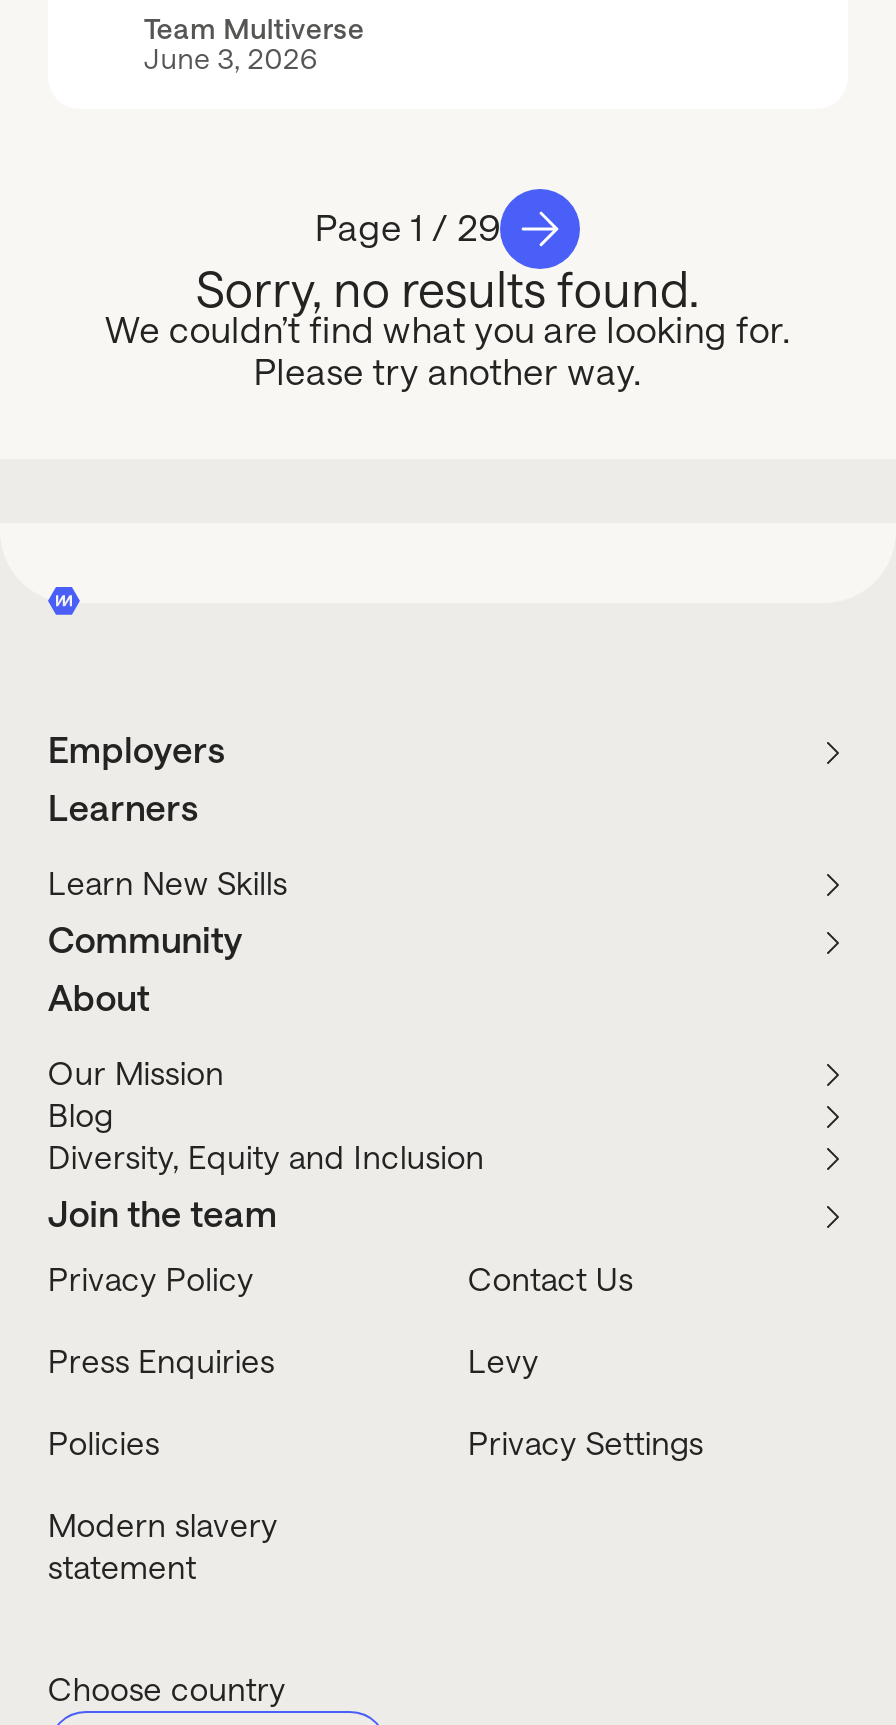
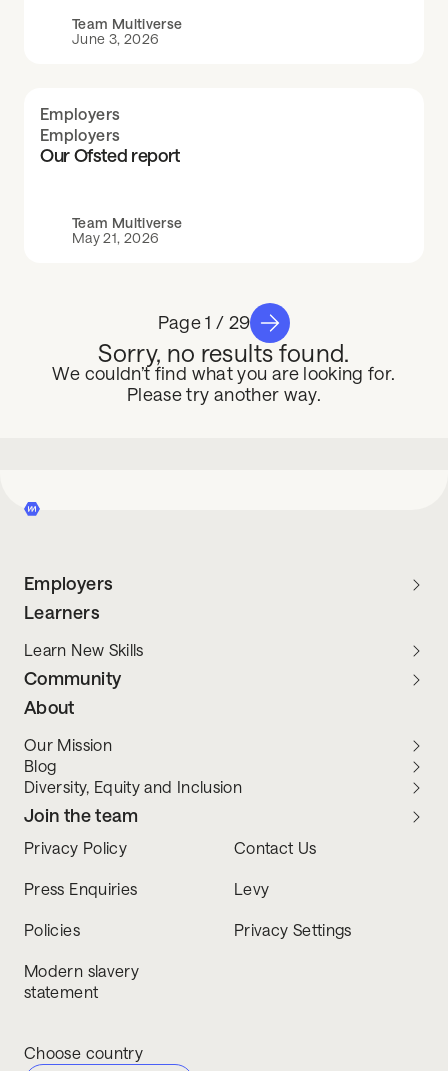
none -> [40,105,182,246] Employers | Employers | Our Ofsted report | Team Multiverse | May 21, 2026

